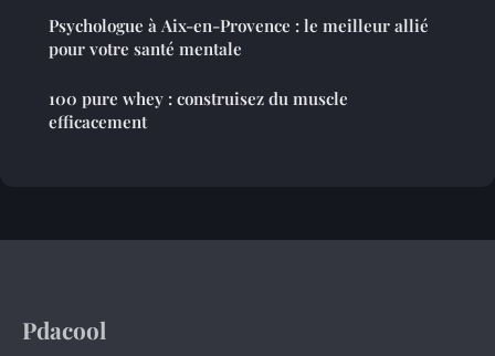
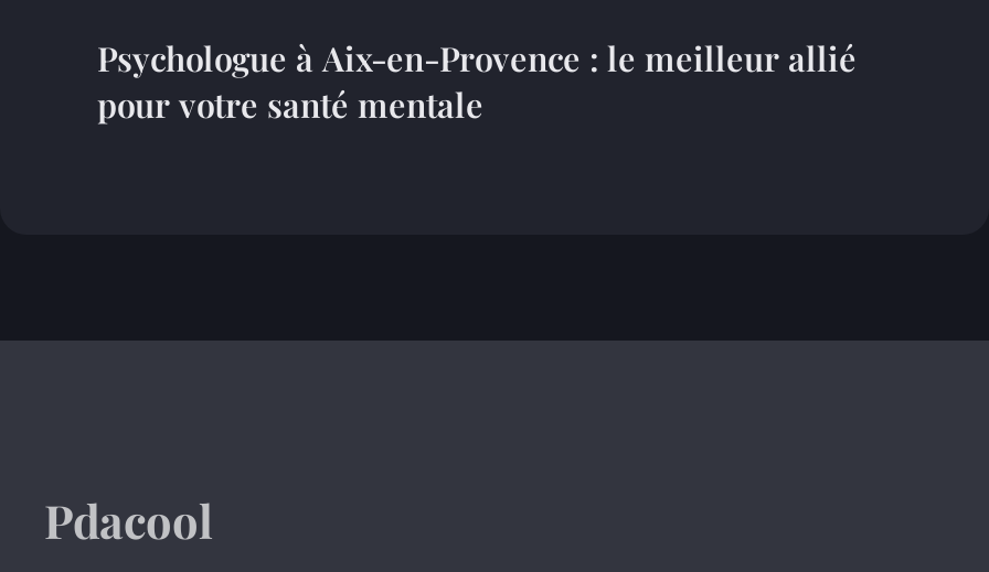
[49,87,348,133] 100 pure whey : construisez du muscle | efficacement -> none

